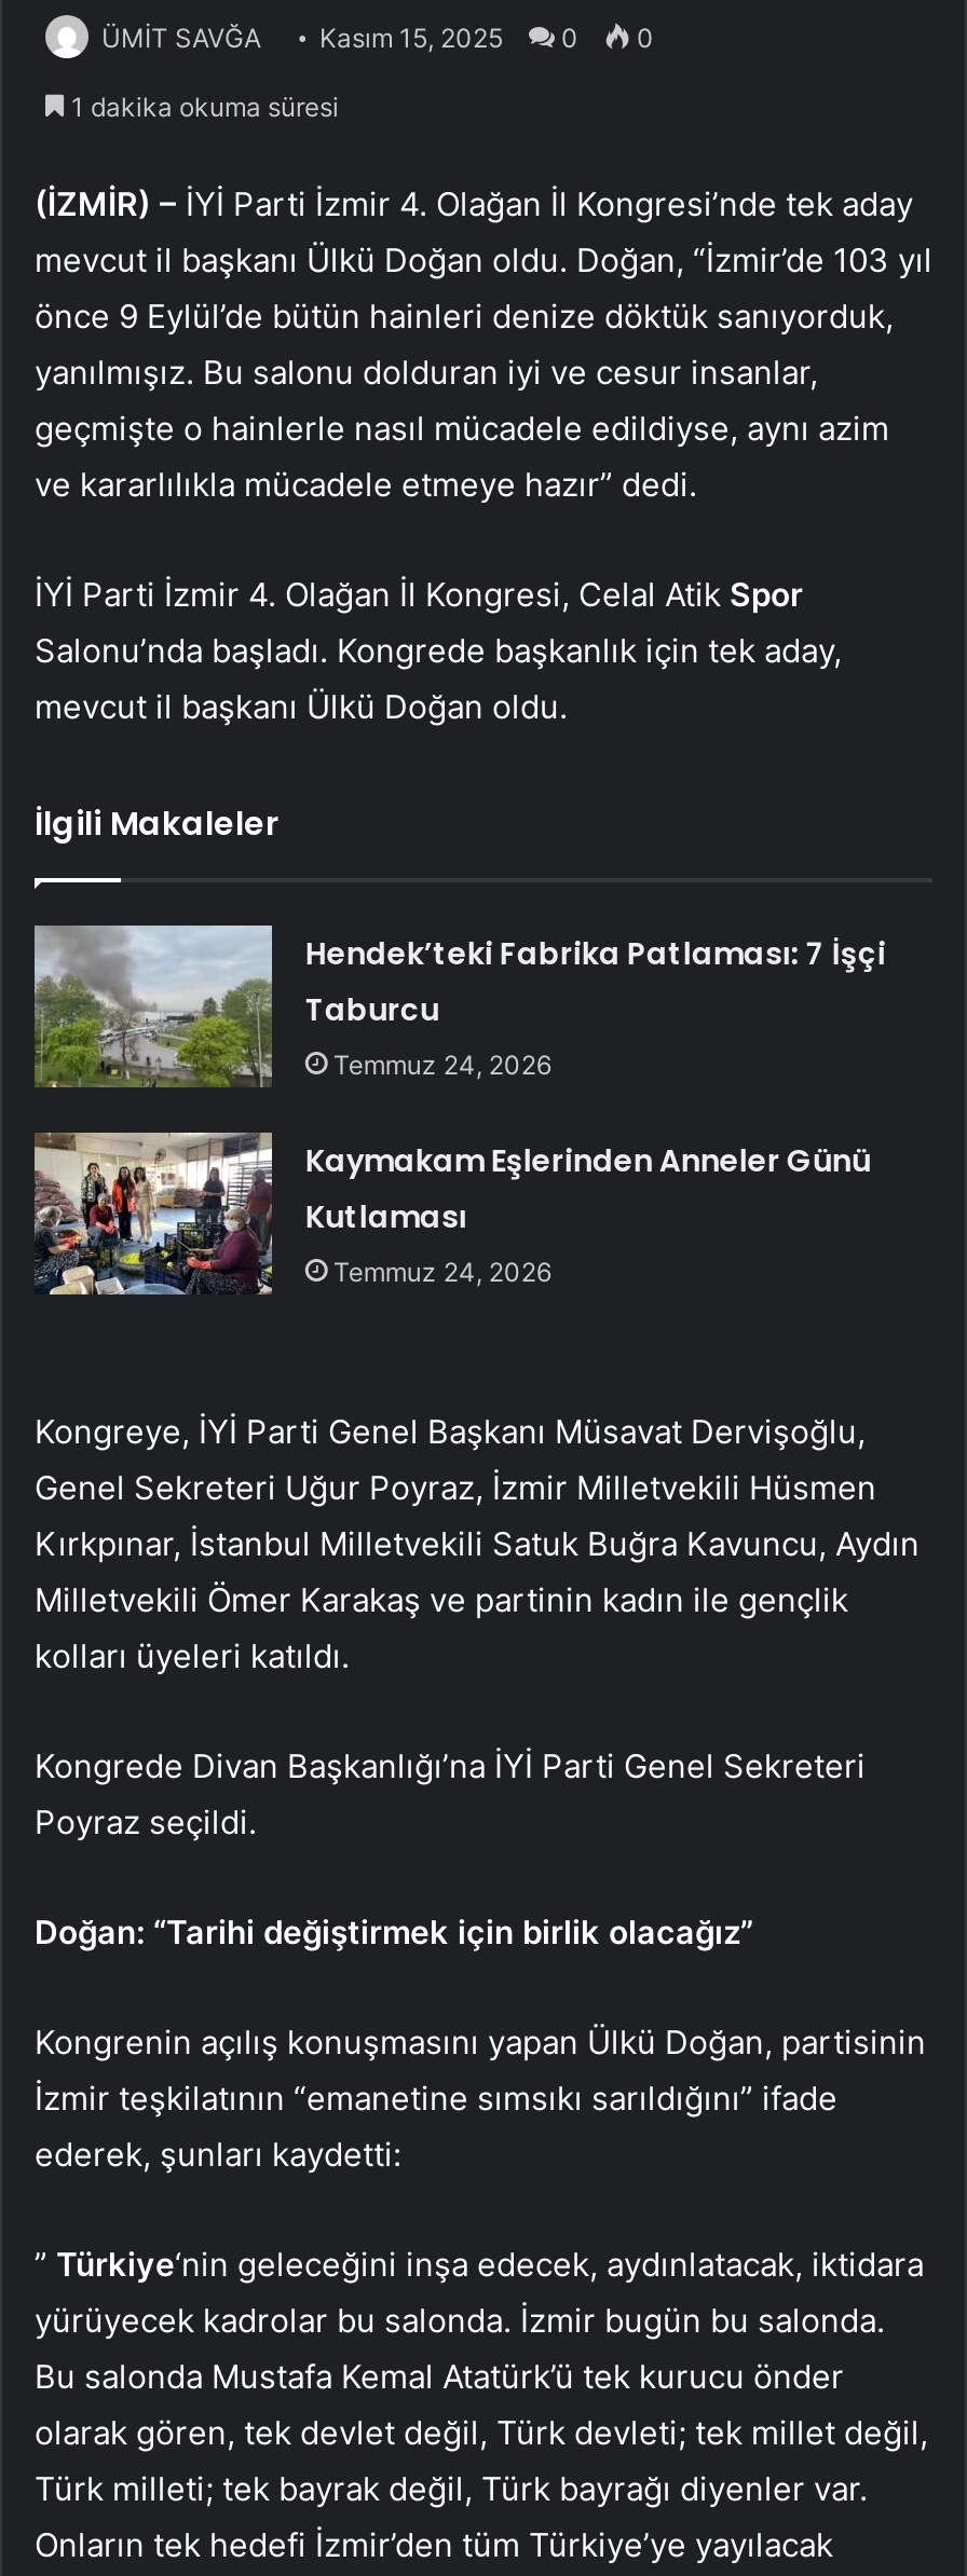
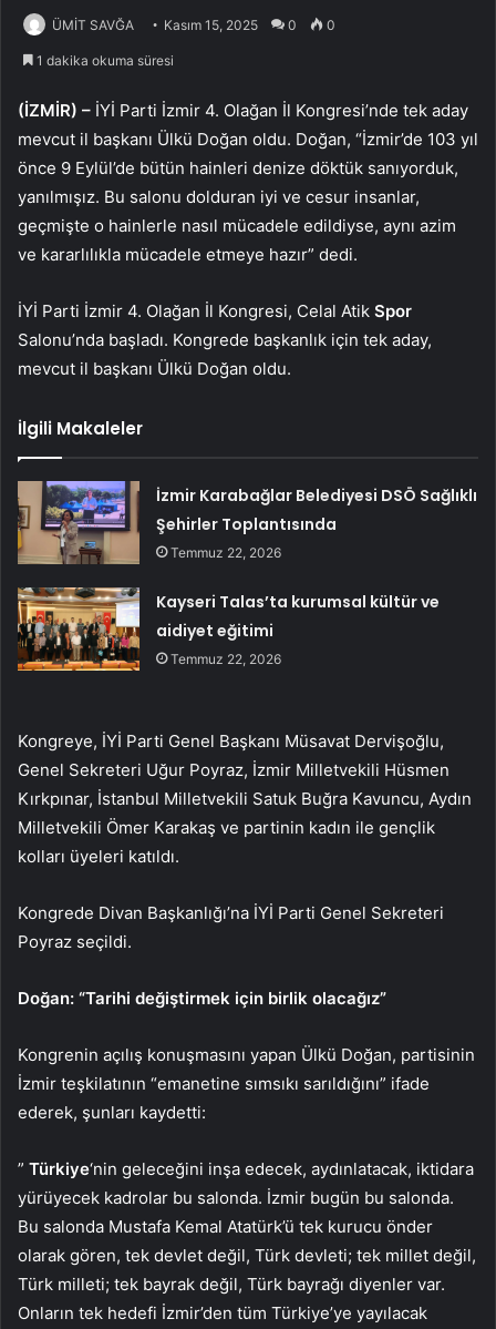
[32,923,886,1087] [image] | Hendek’teki Fabrika Patlaması: 7 İşçi | Taburcu | Temmuz 24, 2026 -> [17,480,478,565] [image] | İzmir Karabağlar Belediyesi DSÖ Sağlıklı | Şehirler Toplantısında | Temmuz 22, 2026
[32,1131,871,1297] [image] | Kaymakam Eşlerinden Anneler Günü | Kutlaması | Temmuz 24, 2026 -> [17,586,440,672] [image] | Kayseri Talas’ta kurumsal kültür ve | aidiyet eğitimi | Temmuz 22, 2026

